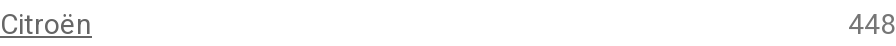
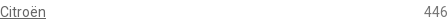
[848,8,896,40] 448 -> [424,4,448,20] 446

